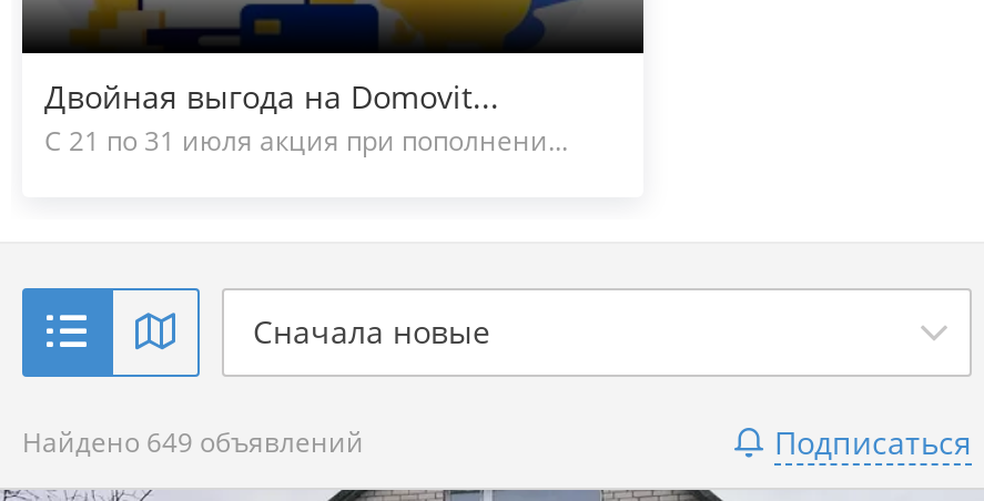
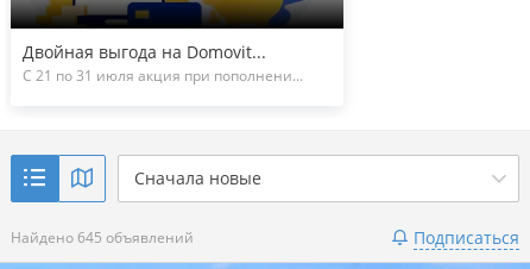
[22,423,364,461] Найдено 649 объявлений -> [11,227,194,248] Найдено 645 объявлений

